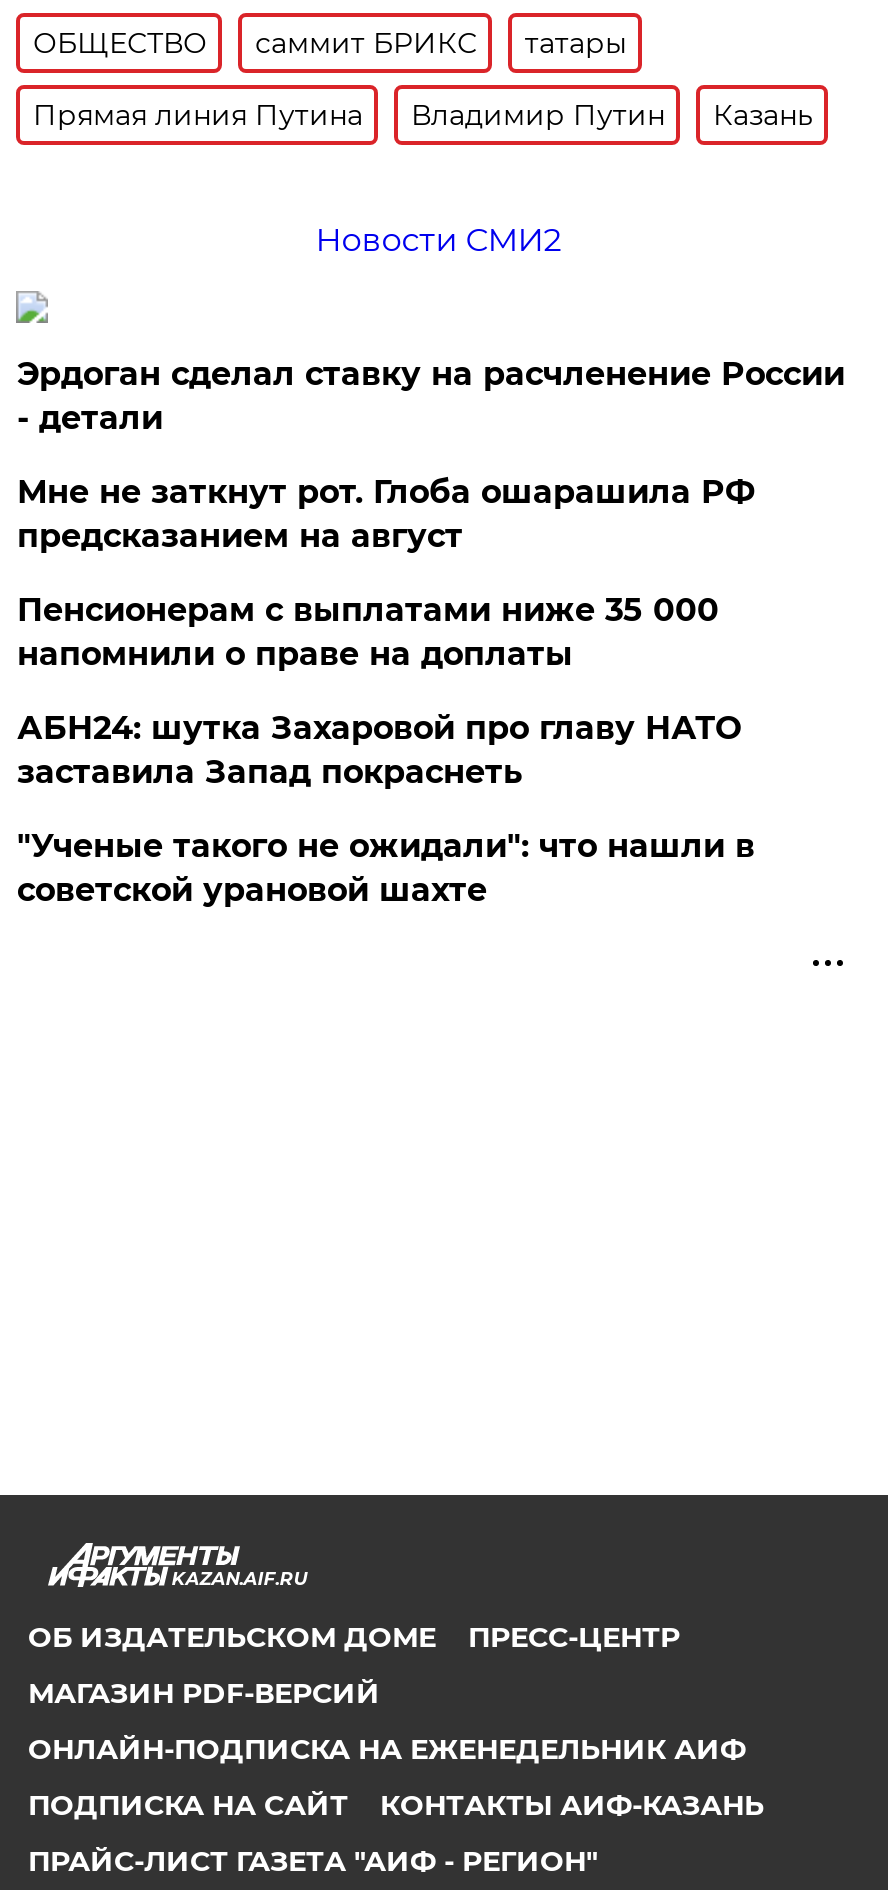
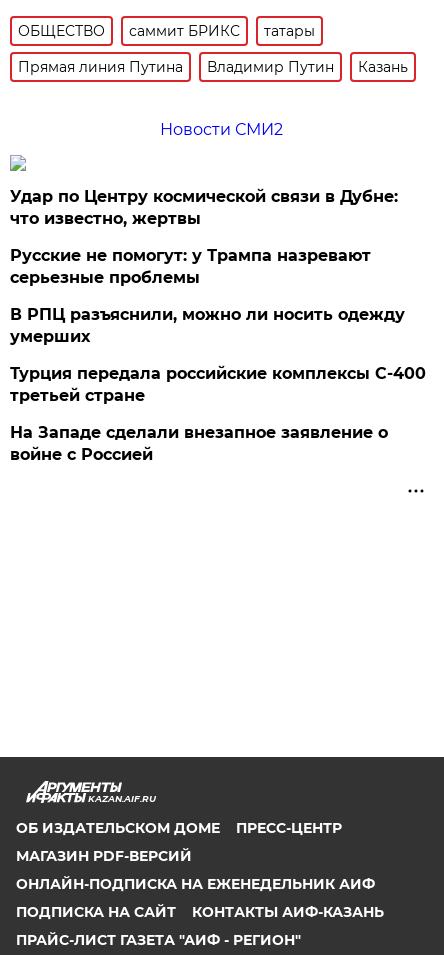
[17,355,845,437] Эрдоган сделал ставку на расчленение России | - детали -> [10,187,398,228] Удар по Центру космической связи в Дубне: | что известно, жертвы
[17,473,755,555] Мне не заткнут рот. Глоба ошарашила РФ | предсказанием на август -> [10,246,371,287] Русские не помогут: у Трампа назревают | серьезные проблемы
[17,591,719,673] Пенсионерам с выплатами ниже 35 000 | напомнили о праве на доплаты -> [10,305,405,346] В РПЦ разъяснили, можно ли носить одежду | умерших
[17,709,741,791] АБН24: шутка Захаровой про главу НАТО | заставила Запад покраснеть -> [10,364,426,405] Турция передала российские комплексы С-400 | третьей стране
[17,827,755,909] "Ученые такого не ожидали": что нашли в | советской урановой шахте -> [10,423,388,464] На Западе сделали внезапное заявление о | войне с Россией

